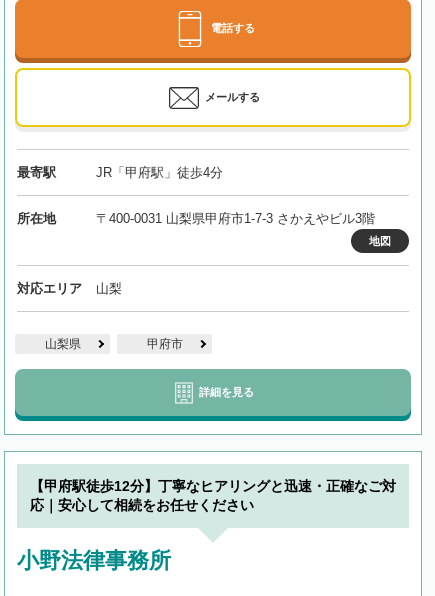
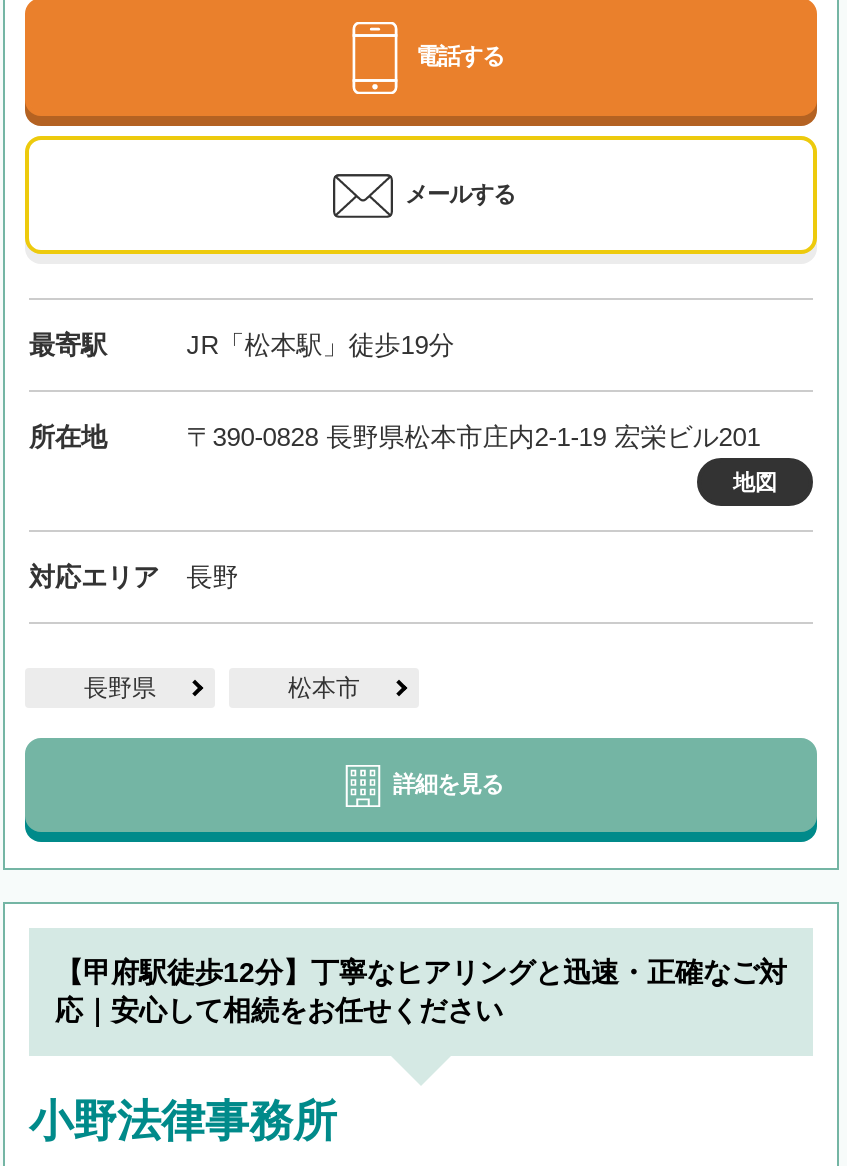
[96,165,223,180] JR「甲府駅」徒歩4分 -> [186,331,454,361] JR「松本駅」徒歩19分
[96,211,375,226] 〒400-0031 山梨県甲府市1-7-3 さかえやビル3階 -> [186,423,760,453] 〒390-0828 長野県松本市庄内2-1-19 宏栄ビル201
[96,281,122,296] 山梨 -> [186,563,238,593] 長野
[44,337,182,351] 山梨県 | 甲府市 -> [84,675,360,703] 長野県 | 松本市

